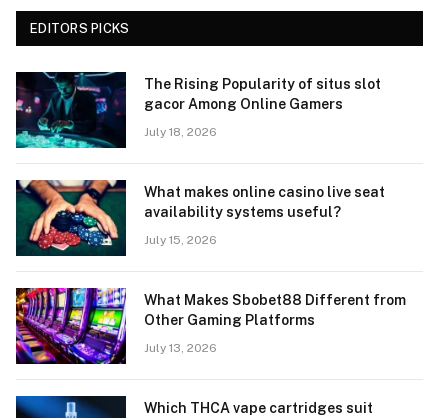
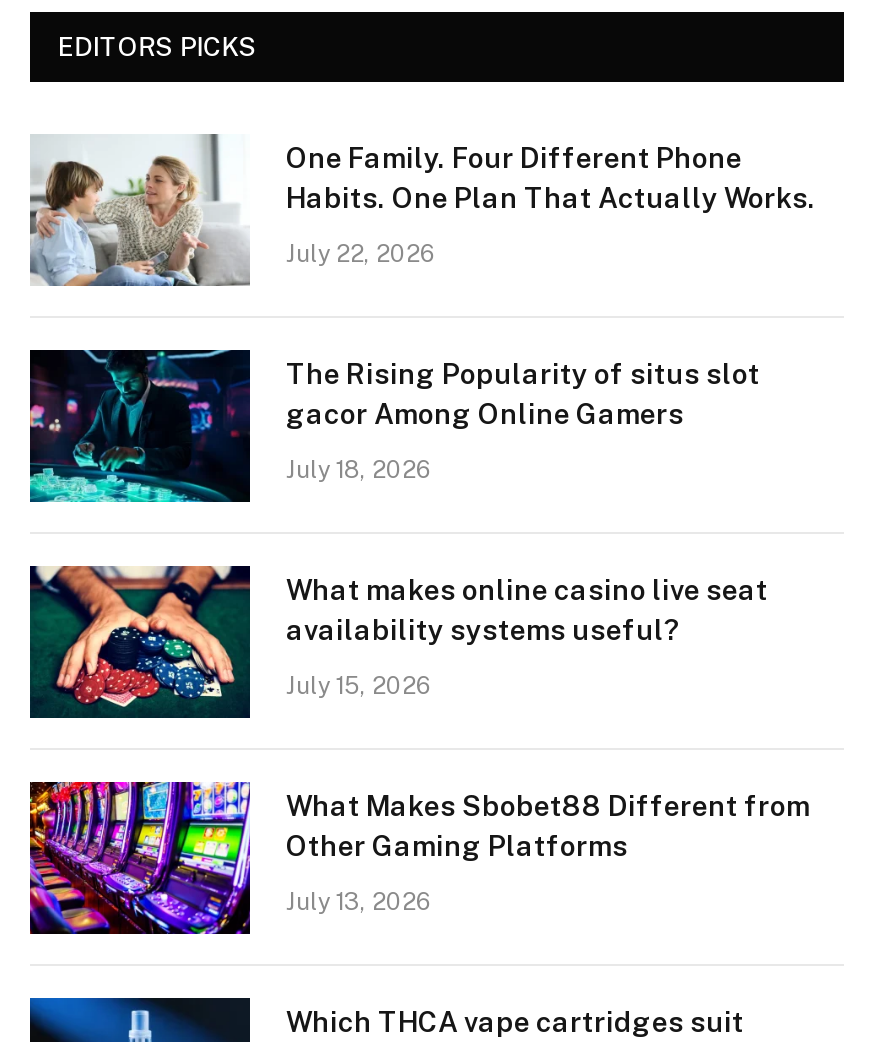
none -> [30,134,816,288] [image] | One Family. Four Different Phone | Habits. One Plan That Actually Works. | July 22, 2026

